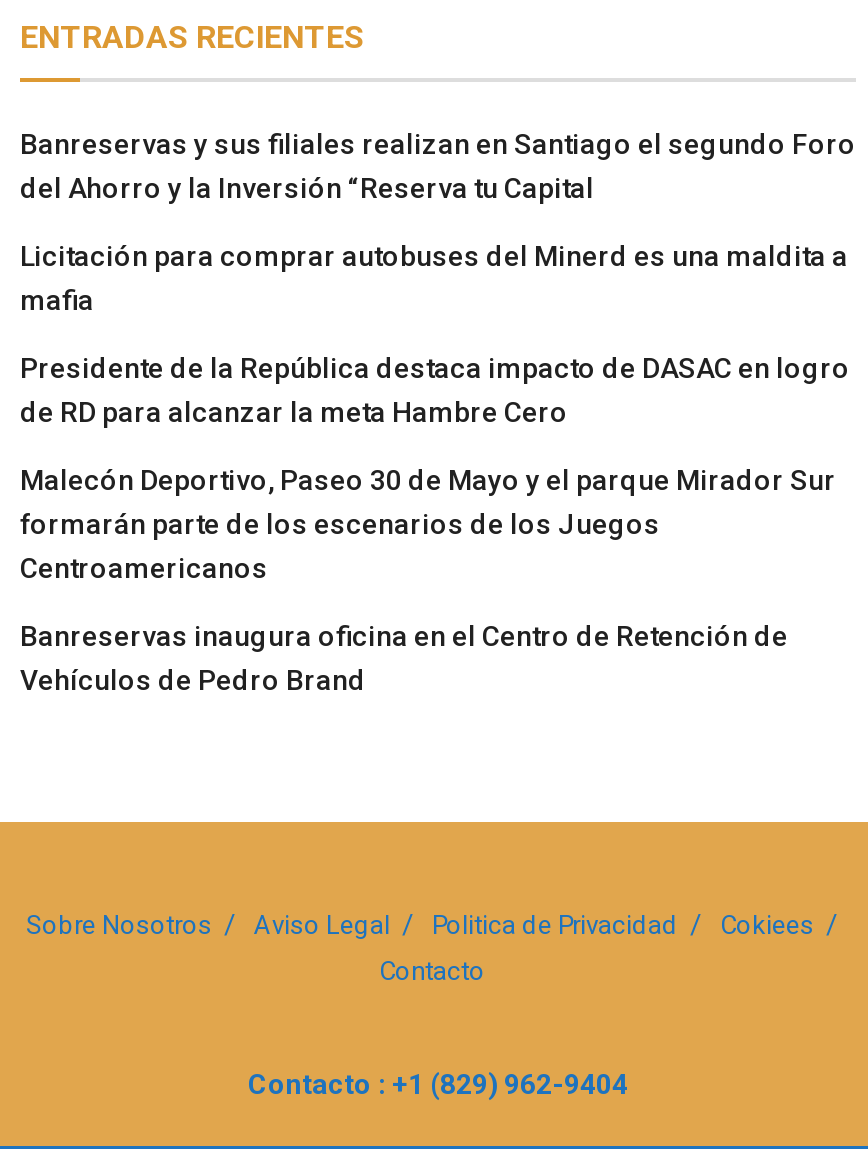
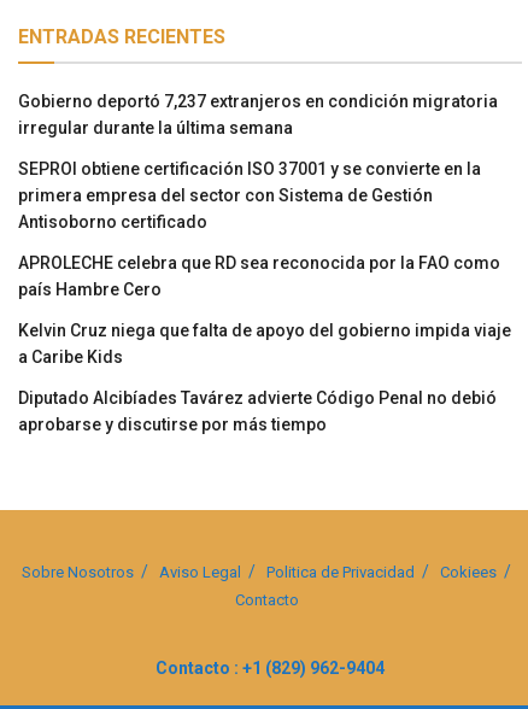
[20,129,856,205] Banreservas y sus filiales realizan en Santiago el segundo Foro | del Ahorro y la Inversión “Reserva tu Capital -> [18,92,498,138] Gobierno deportó 7,237 extranjeros en condición migratoria | irregular durante la última semana
[20,241,848,317] Licitación para comprar autobuses del Minerd es una maldita a | mafia -> [18,160,481,232] SEPROI obtiene certificación ISO 37001 y se convierte en la | primera empresa del sector con Sistema de Gestión | Antisoborno certificado
[20,353,850,429] Presidente de la República destaca impacto de DASAC en logro | de RD para alcanzar la meta Hambre Cero -> [18,254,500,300] APROLECHE celebra que RD sea reconocida por la FAO como | país Hambre Cero
[20,465,836,585] Malecón Deportivo, Paseo 30 de Mayo y el parque Mirador Sur | formarán parte de los escenarios de los Juegos | Centroamericanos -> [18,321,511,367] Kelvin Cruz niega que falta de apoyo del gobierno impida viaje | a Caribe Kids
[20,621,788,697] Banreservas inaugura oficina en el Centro de Retención de | Vehículos de Pedro Brand -> [18,389,497,435] Diputado Alcibíades Tavárez advierte Código Penal no debió | aprobarse y discutirse por más tiempo

